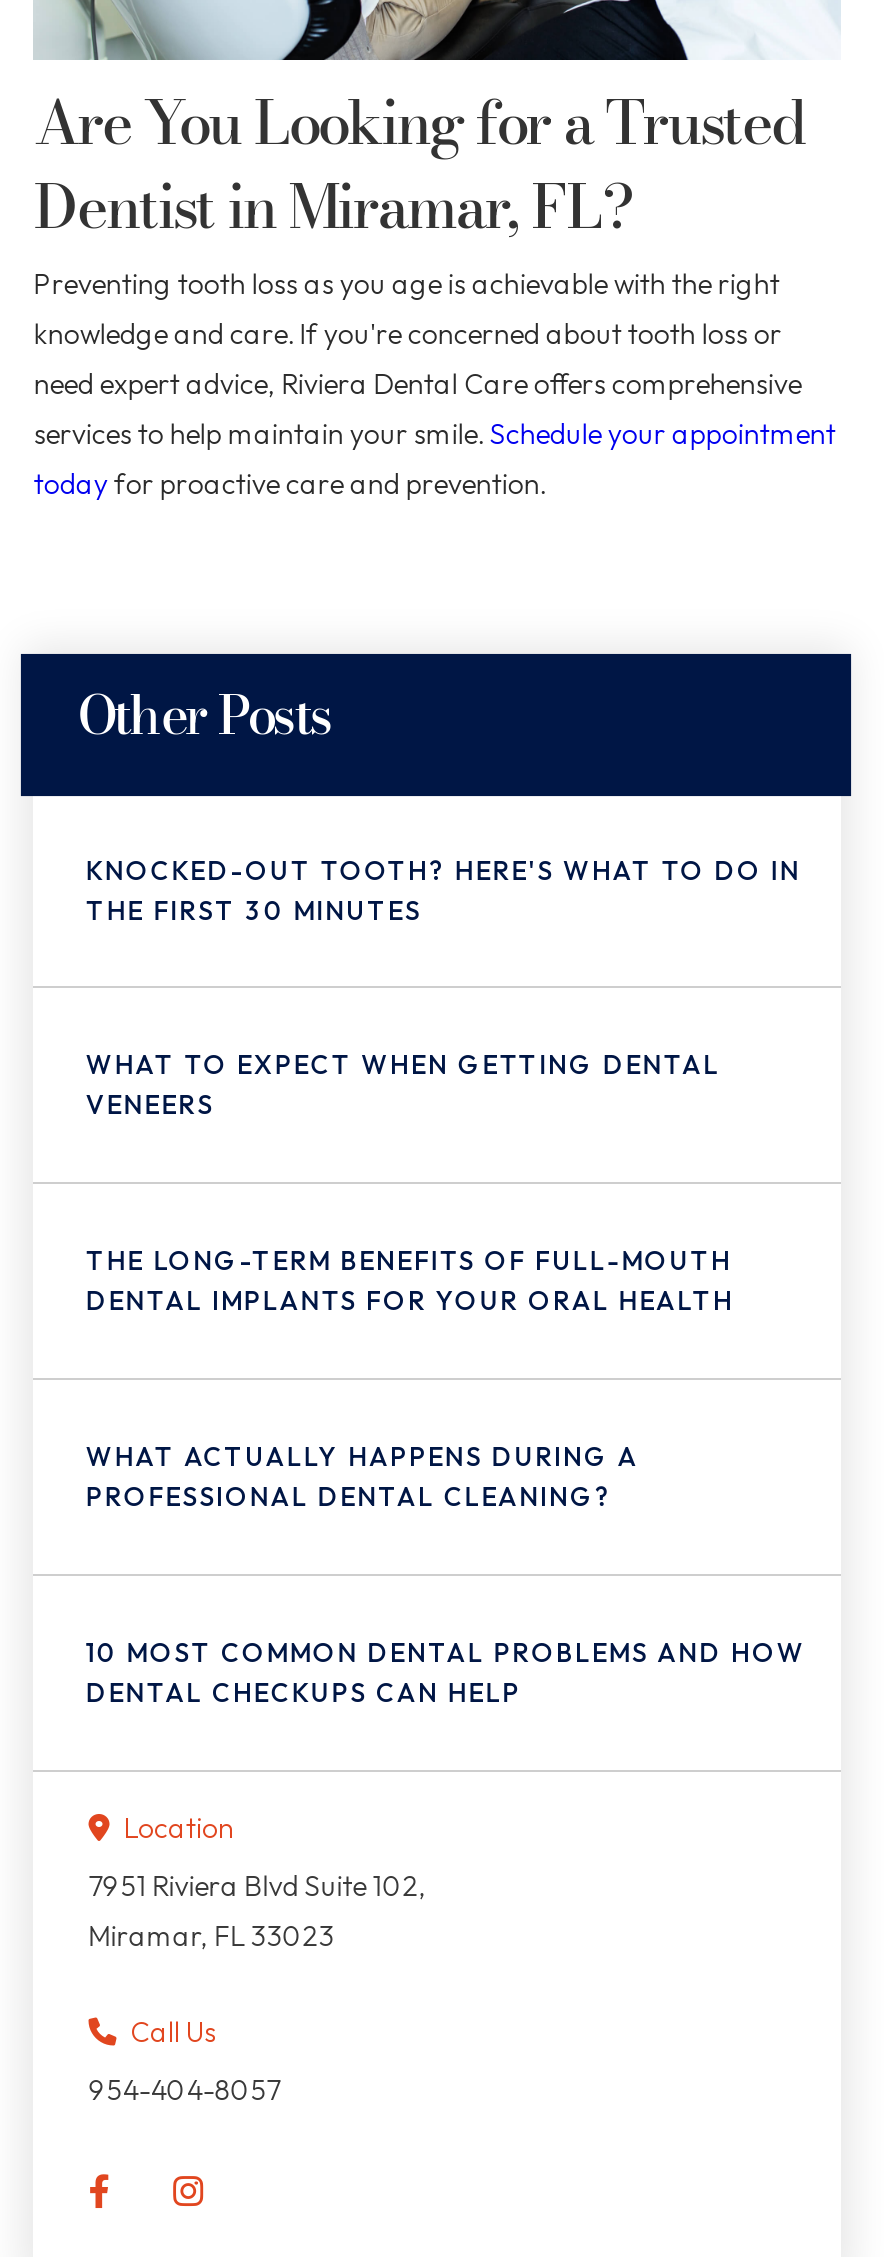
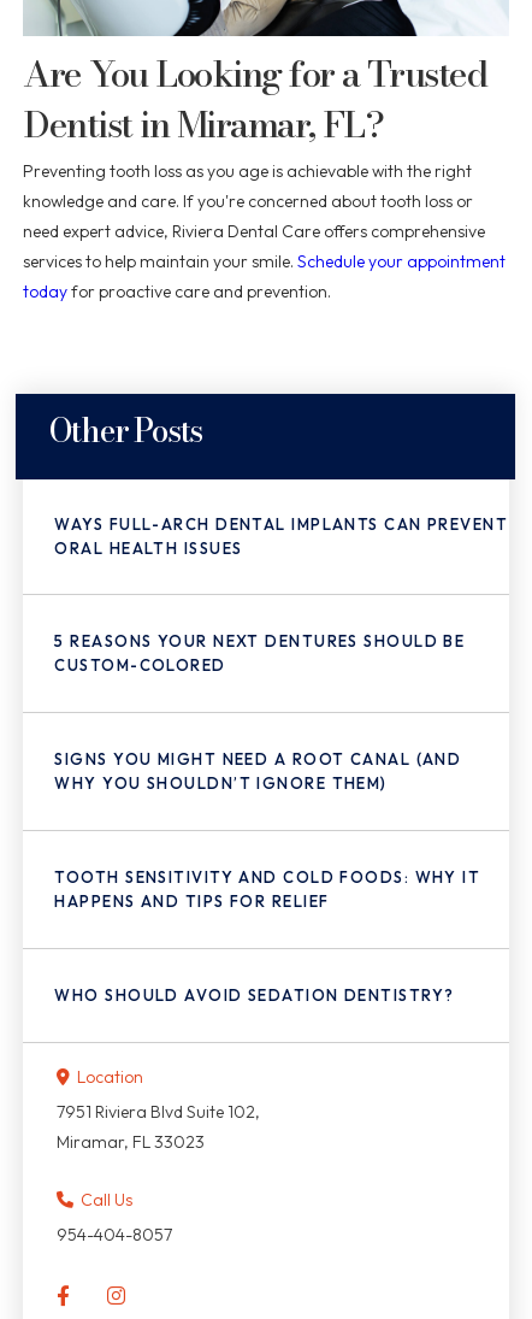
[86,853,801,925] KNOCKED-OUT TOOTH? HERE'S WHAT TO DO IN | THE FIRST 30 MINUTES -> [55,514,508,557] WAYS FULL-ARCH DENTAL IMPLANTS CAN PREVENT | ORAL HEALTH ISSUES
[86,1049,720,1121] WHAT TO EXPECT WHEN GETTING DENTAL | VENEERS -> [55,632,465,675] 5 REASONS YOUR NEXT DENTURES SHOULD BE | CUSTOM-COLORED
[86,1245,734,1317] THE LONG-TERM BENEFITS OF FULL-MOUTH | DENTAL IMPLANTS FOR YOUR ORAL HEALTH -> [55,750,461,793] SIGNS YOU MIGHT NEED A ROOT CANAL (AND | WHY YOU SHOULDN’T IGNORE THEM)
[86,1440,639,1512] WHAT ACTUALLY HAPPENS DURING A | PROFESSIONAL DENTAL CLEANING? -> [55,868,481,911] TOOTH SENSITIVITY AND COLD FOODS: WHY IT | HAPPENS AND TIPS FOR RELIEF
[86,1636,806,1708] 10 MOST COMMON DENTAL PROBLEMS AND HOW | DENTAL CHECKUPS CAN HELP -> [55,985,454,1005] WHO SHOULD AVOID SEDATION DENTISTRY?

